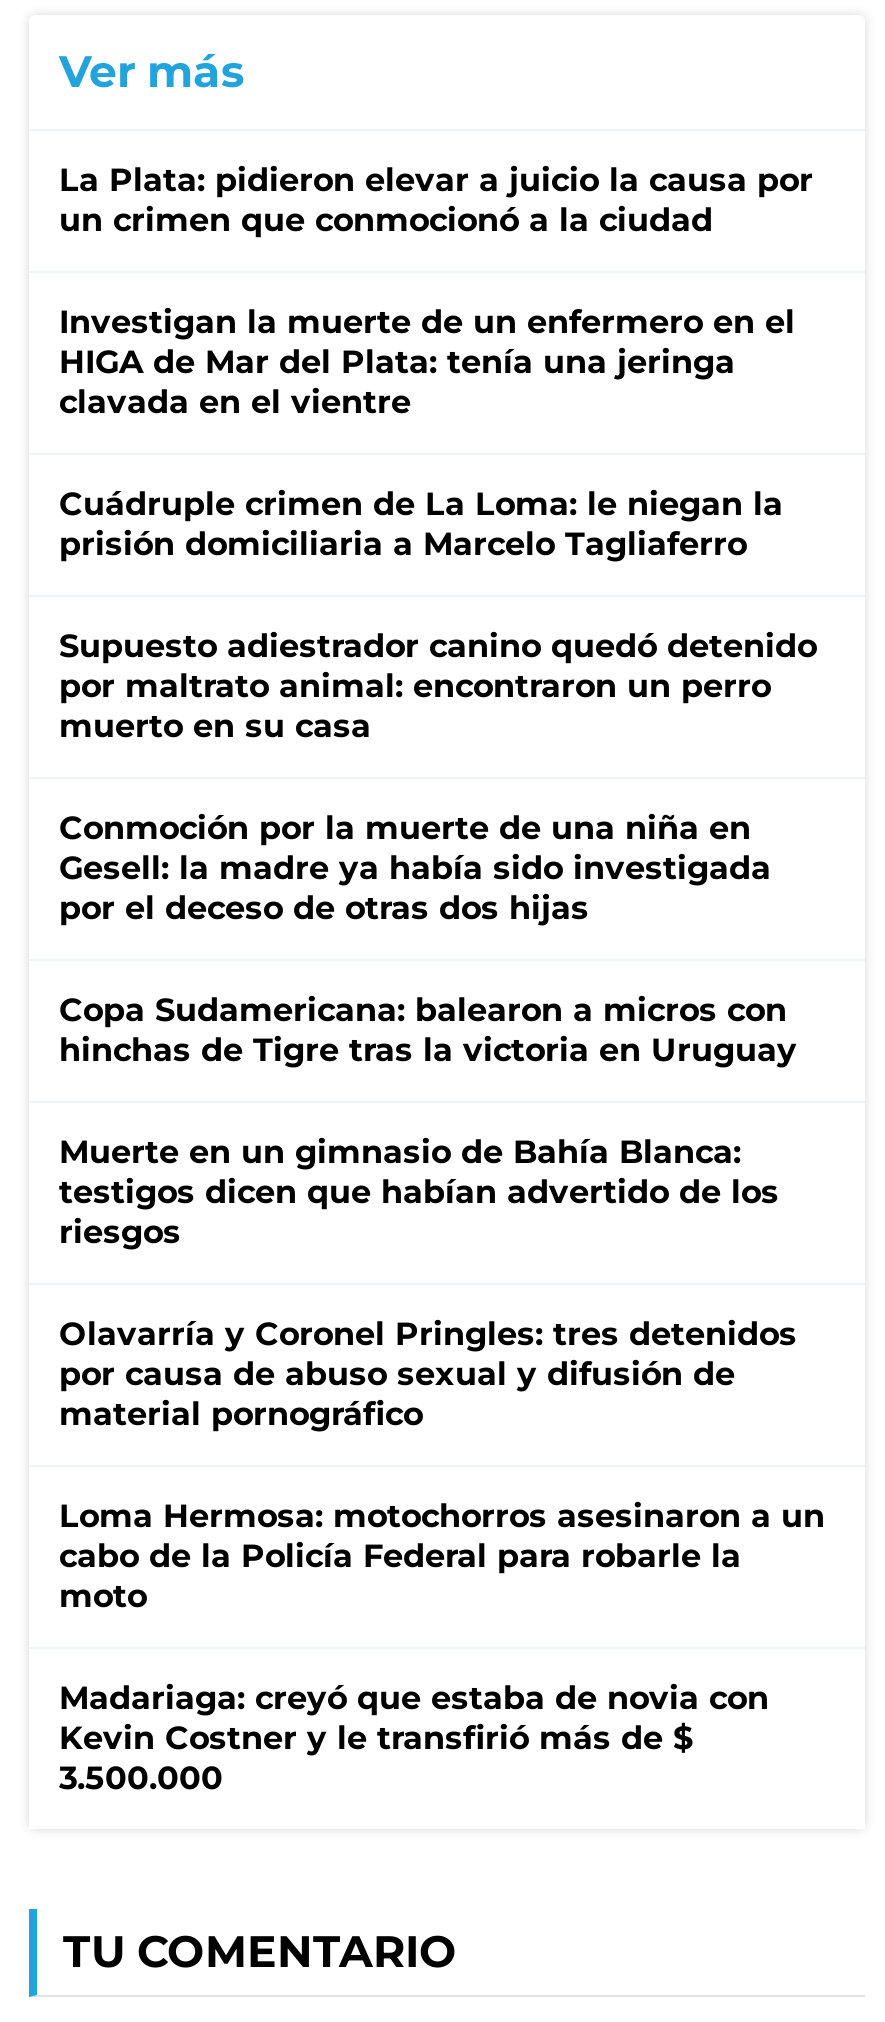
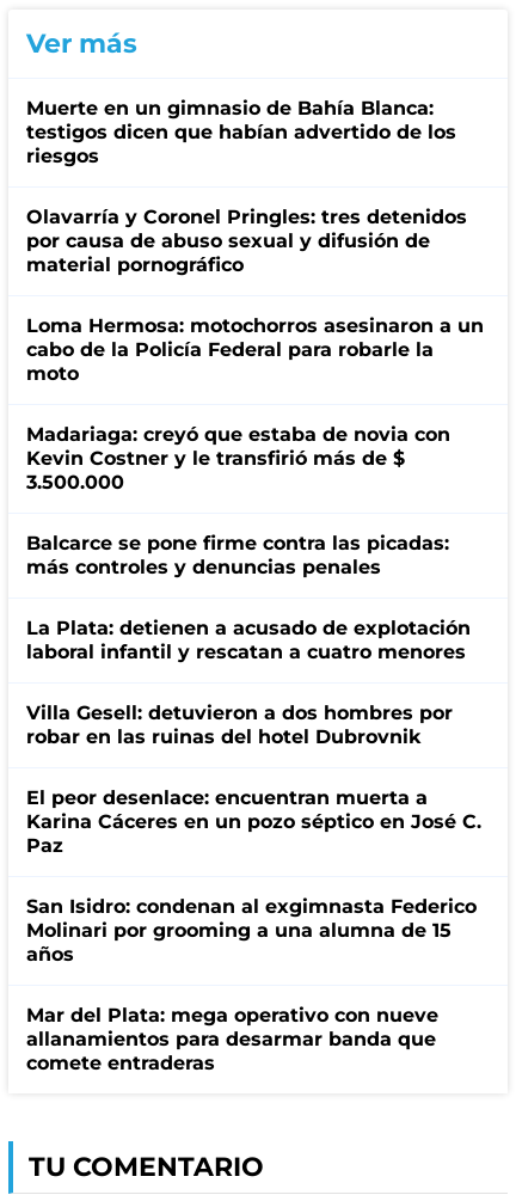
[59,161,817,1069] La Plata: pidieron elevar a juicio la causa por | un crimen que conmocionó a la ciudad | Investigan la muerte de un enfermero en el | HIGA de Mar del Plata: tenía una jeringa | clavada en el vientre | Cuádruple crimen de La Loma: le niegan la | prisión domiciliaria a Marcelo Tagliaferro | Supuesto adiestrador canino quedó detenido | por maltrato animal: encontraron un perro | muerto en su casa | Conmoción por la muerte de una niña en | Gesell: la madre ya había sido investigada | por el deceso de otras dos hijas | Copa Sudamericana: balearon a micros con | hinchas de Tigre tras la victoria en Uruguay -> none
moved [59,1133,825,1797] -> [26,97,484,493]: Muerte en un gimnasio de Bahía Blanca: | testigos dicen que habían advertido de los | riesgos | ... | Kevin Costner y le transfirió más de $ | 3.500.000
none -> [26,532,481,1074] Balcarce se pone firme contra las picadas: | más controles y denuncias penales | La Plata: detienen a acusado de explotación | laboral infantil y rescatan a cuatro menores | Villa Gesell: detuvieron a dos hombres por | robar en las ruinas del hotel Dubrovnik | El peor desenlace: encuentran muerta a | Karina Cáceres en un pozo séptico en José C. | Paz | San Isidro: condenan al exgimnasta Federico | Molinari por grooming a una alumna de 15 | años | Mar del Plata: mega operativo con nueve | allanamientos para desarmar banda que | comete entraderas

